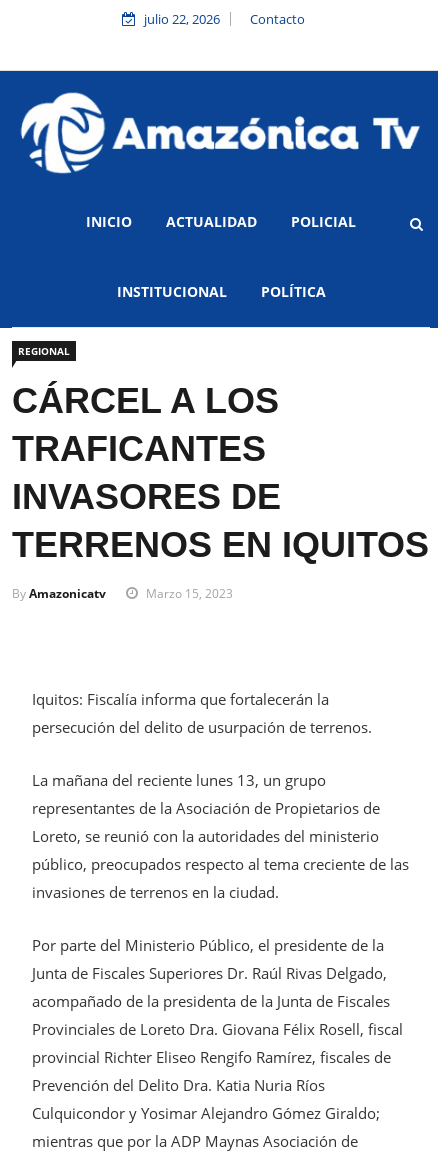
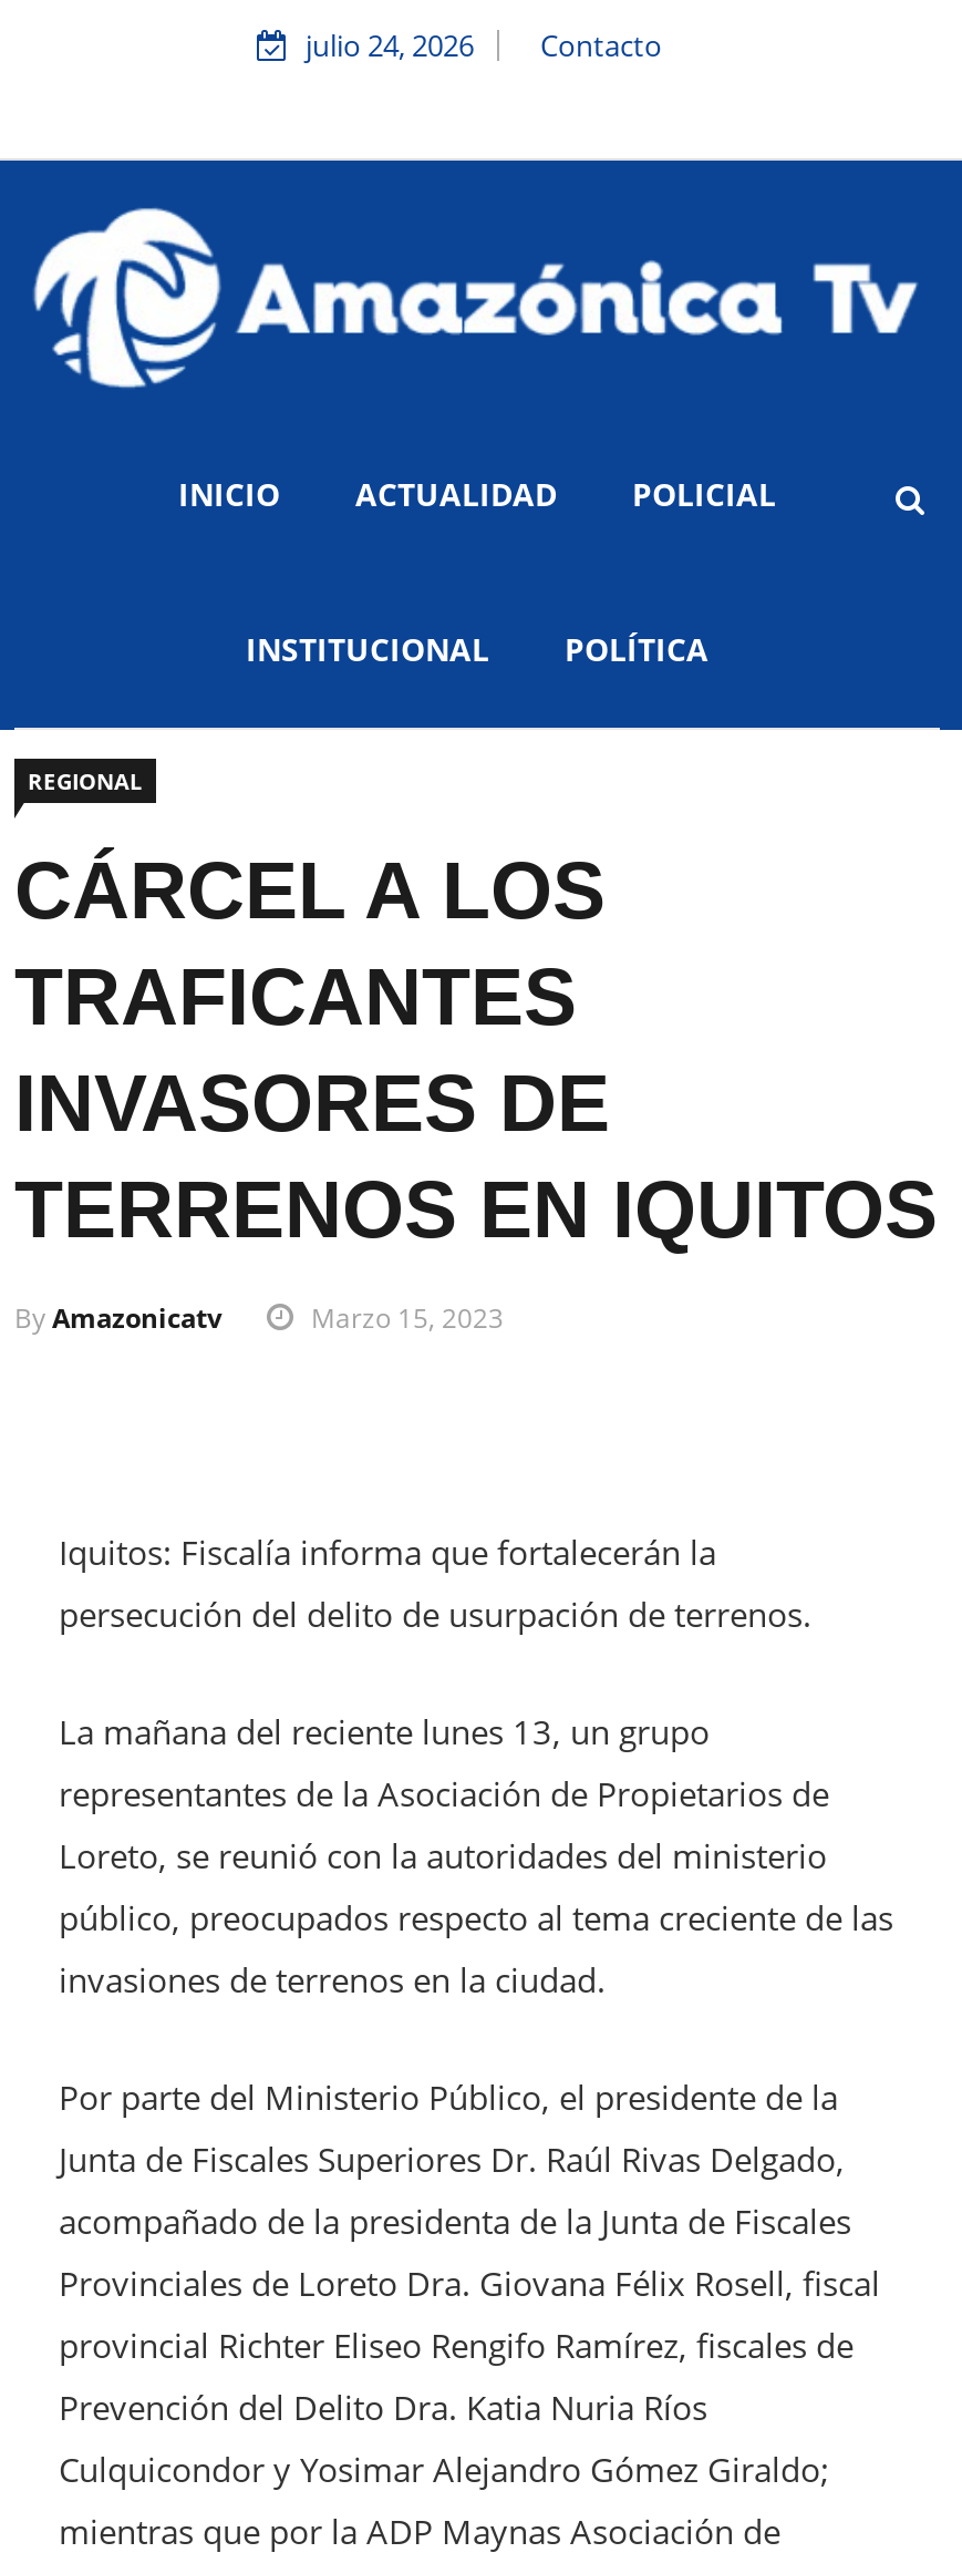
[140,10,304,28] julio 22, 2026 Contacto -> [299,25,662,65] julio 24, 2026 Contacto

